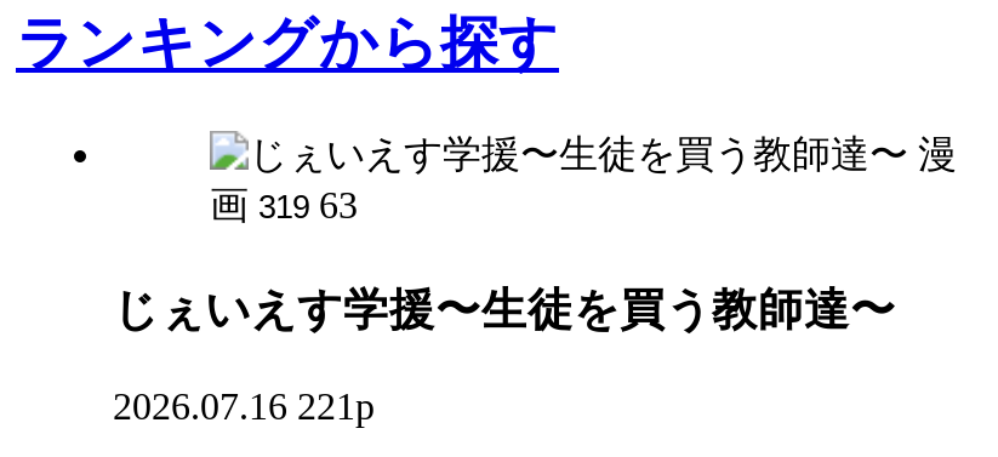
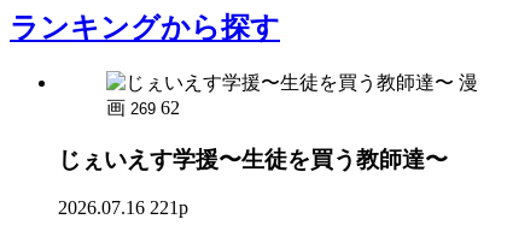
[210,184,358,225] 画 319 63 -> [106,97,180,118] 画 269 62

